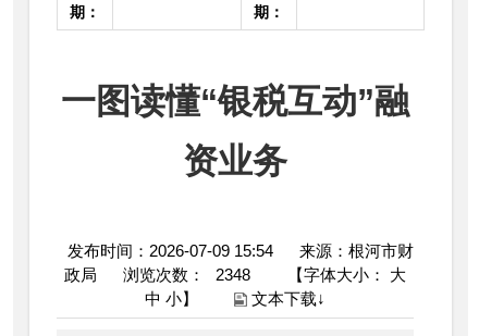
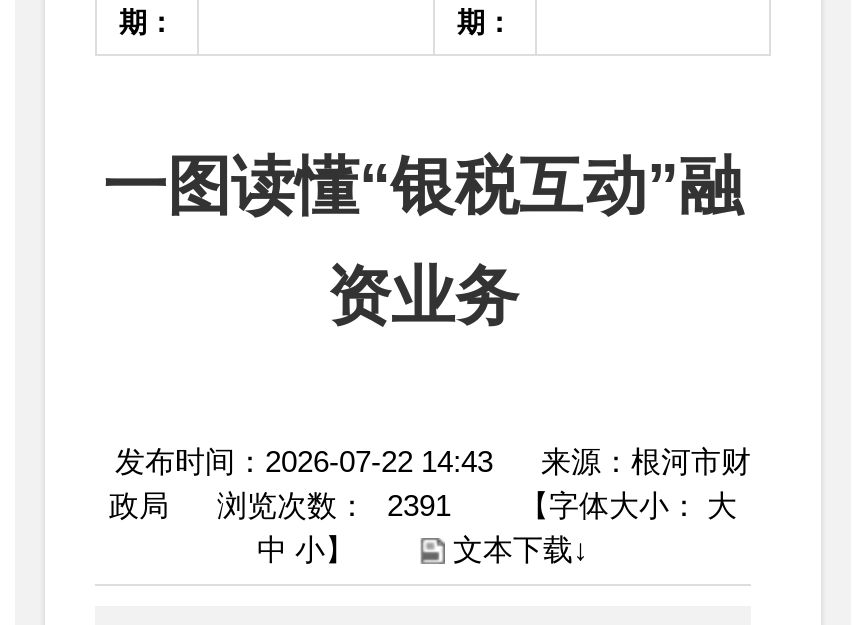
[67,242,414,260] 发布时间：2026-07-09 15:54 来源：根河市财 -> [115,444,751,478] 发布时间：2026-07-22 14:43 来源：根河市财
[64,265,406,284] 政局 浏览次数： 2348 【字体大小：大 -> [109,488,737,522] 政局 浏览次数： 2391 【字体大小：大

